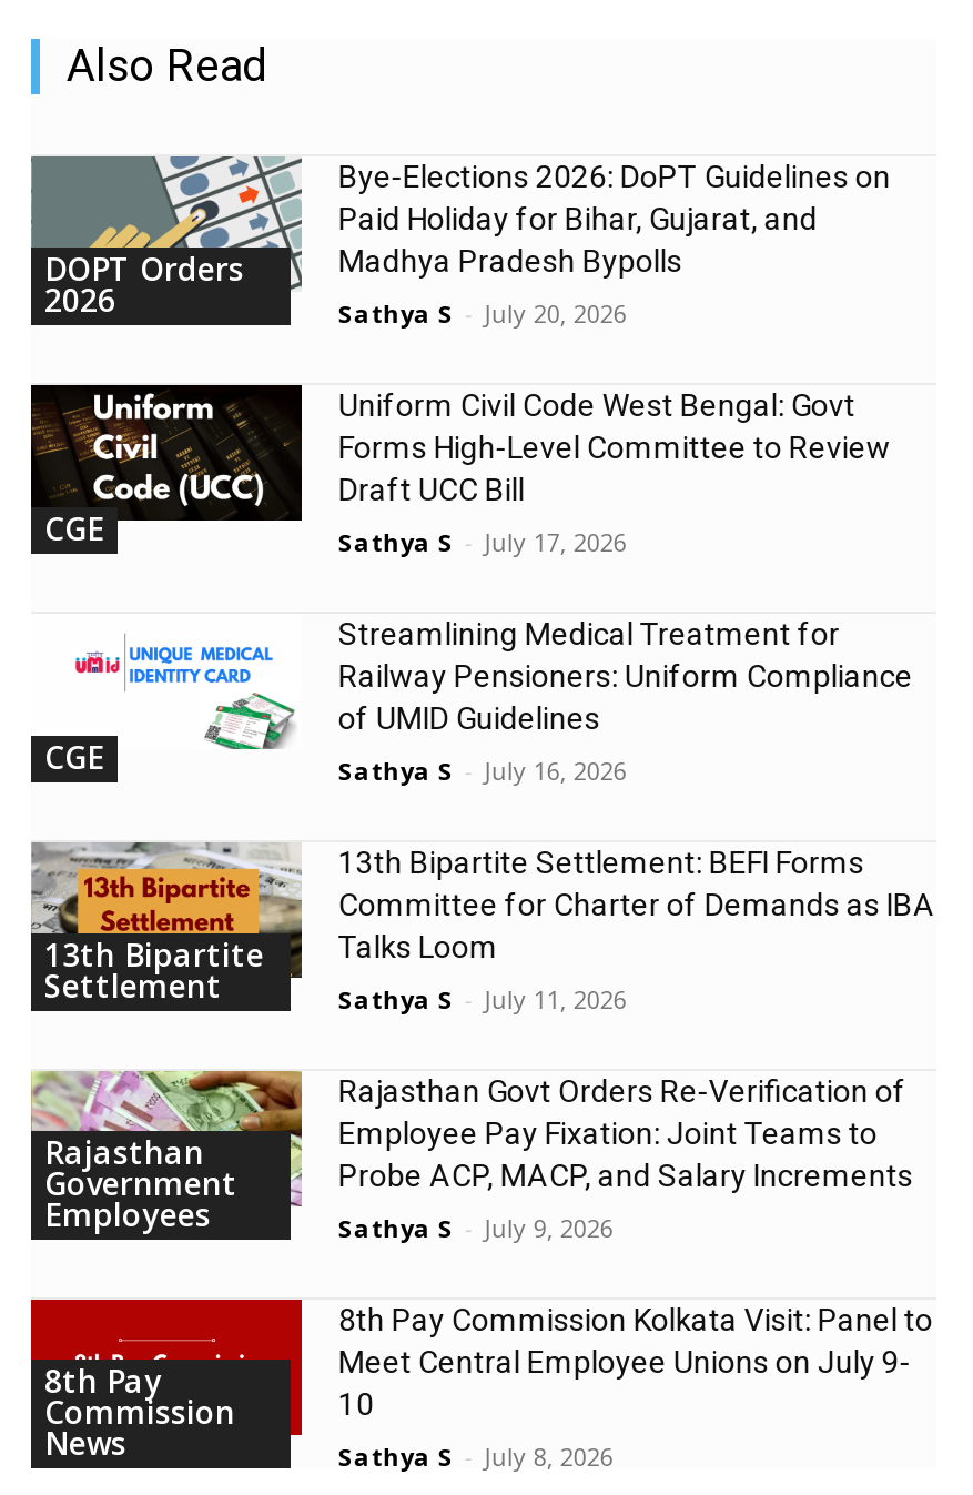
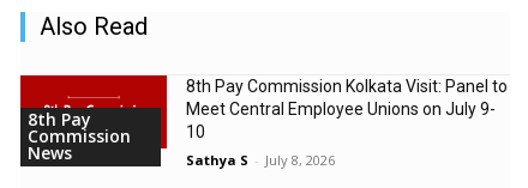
[338,159,891,330] Bye-Elections 2026: DoPT Guidelines on | Paid Holiday for Bihar, Gujarat, and | Madhya Pradesh Bypolls | Sathya S - July 20, 2026 -> none
[44,248,244,321] DOPT Orders | 2026 -> none
[29,383,304,549] [image] | CGE -> none
[338,387,891,558] Uniform Civil Code West Bengal: Govt | Forms High-Level Committee to Review | Draft UCC Bill | Sathya S - July 17, 2026 -> none
[338,616,913,787] Streamlining Medical Treatment for | Railway Pensioners: Uniform Compliance | of UMID Guidelines | Sathya S - July 16, 2026 -> none
[44,645,295,778] [image] | CGE -> none
[29,840,304,1013] [image] | 13th Bipartite | Settlement -> none
[338,845,935,1016] 13th Bipartite Settlement: BEFI Forms | Committee for Charter of Demands as IBA | Talks Loom | Sathya S - July 11, 2026 -> none
[29,1069,304,1242] [image] | Rajasthan | Government | Employees -> none
[338,1073,913,1244] Rajasthan Govt Orders Re-Verification of | Employee Pay Fixation: Joint Teams to | Probe ACP, MACP, and Salary Increments | Sathya S - July 9, 2026 -> none

